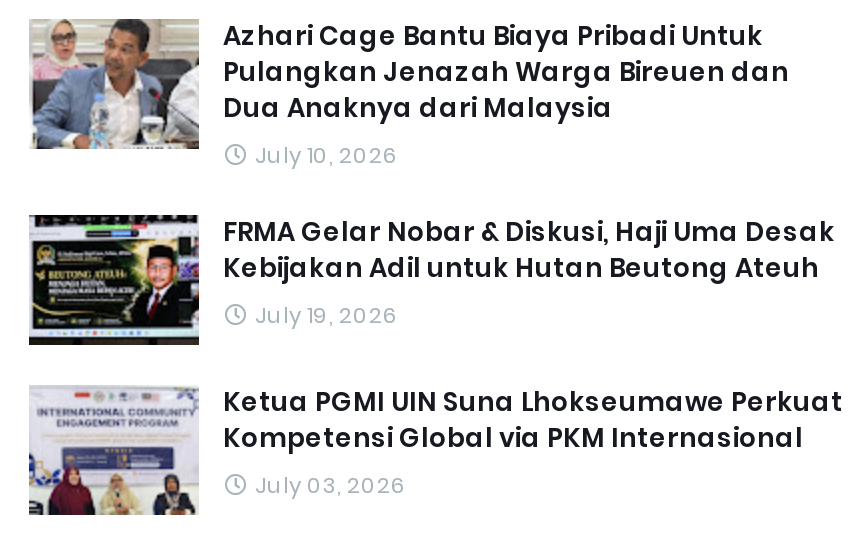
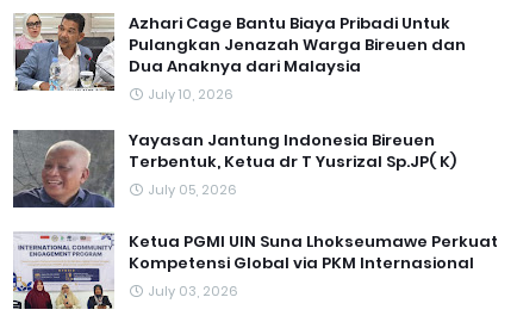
[29,213,835,347] [image] | FRMA Gelar Nobar & Diskusi, Haji Uma Desak | Kebijakan Adil untuk Hutan Beutong Ateuh | July 19, 2026 -> [12,129,456,209] [image] | Yayasan Jantung Indonesia Bireuen | Terbentuk, Ketua dr T Yusrizal Sp.JP( K) | July 05, 2026

